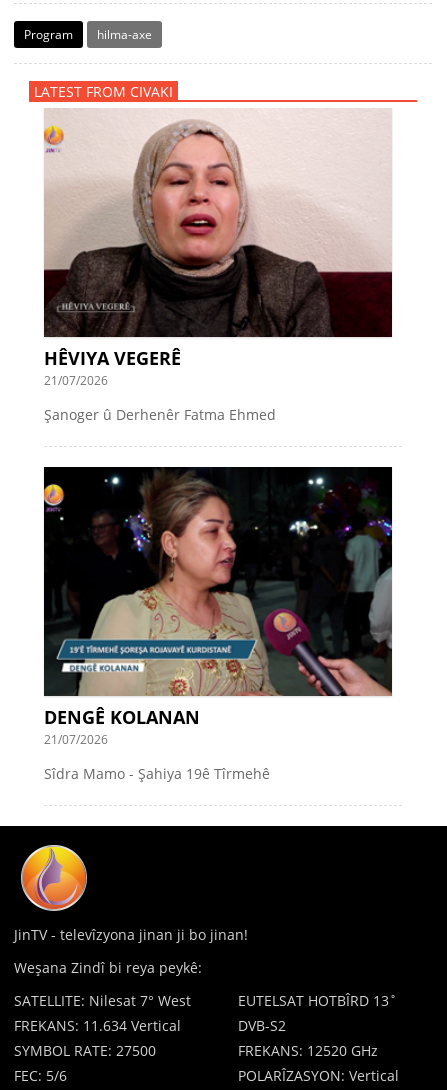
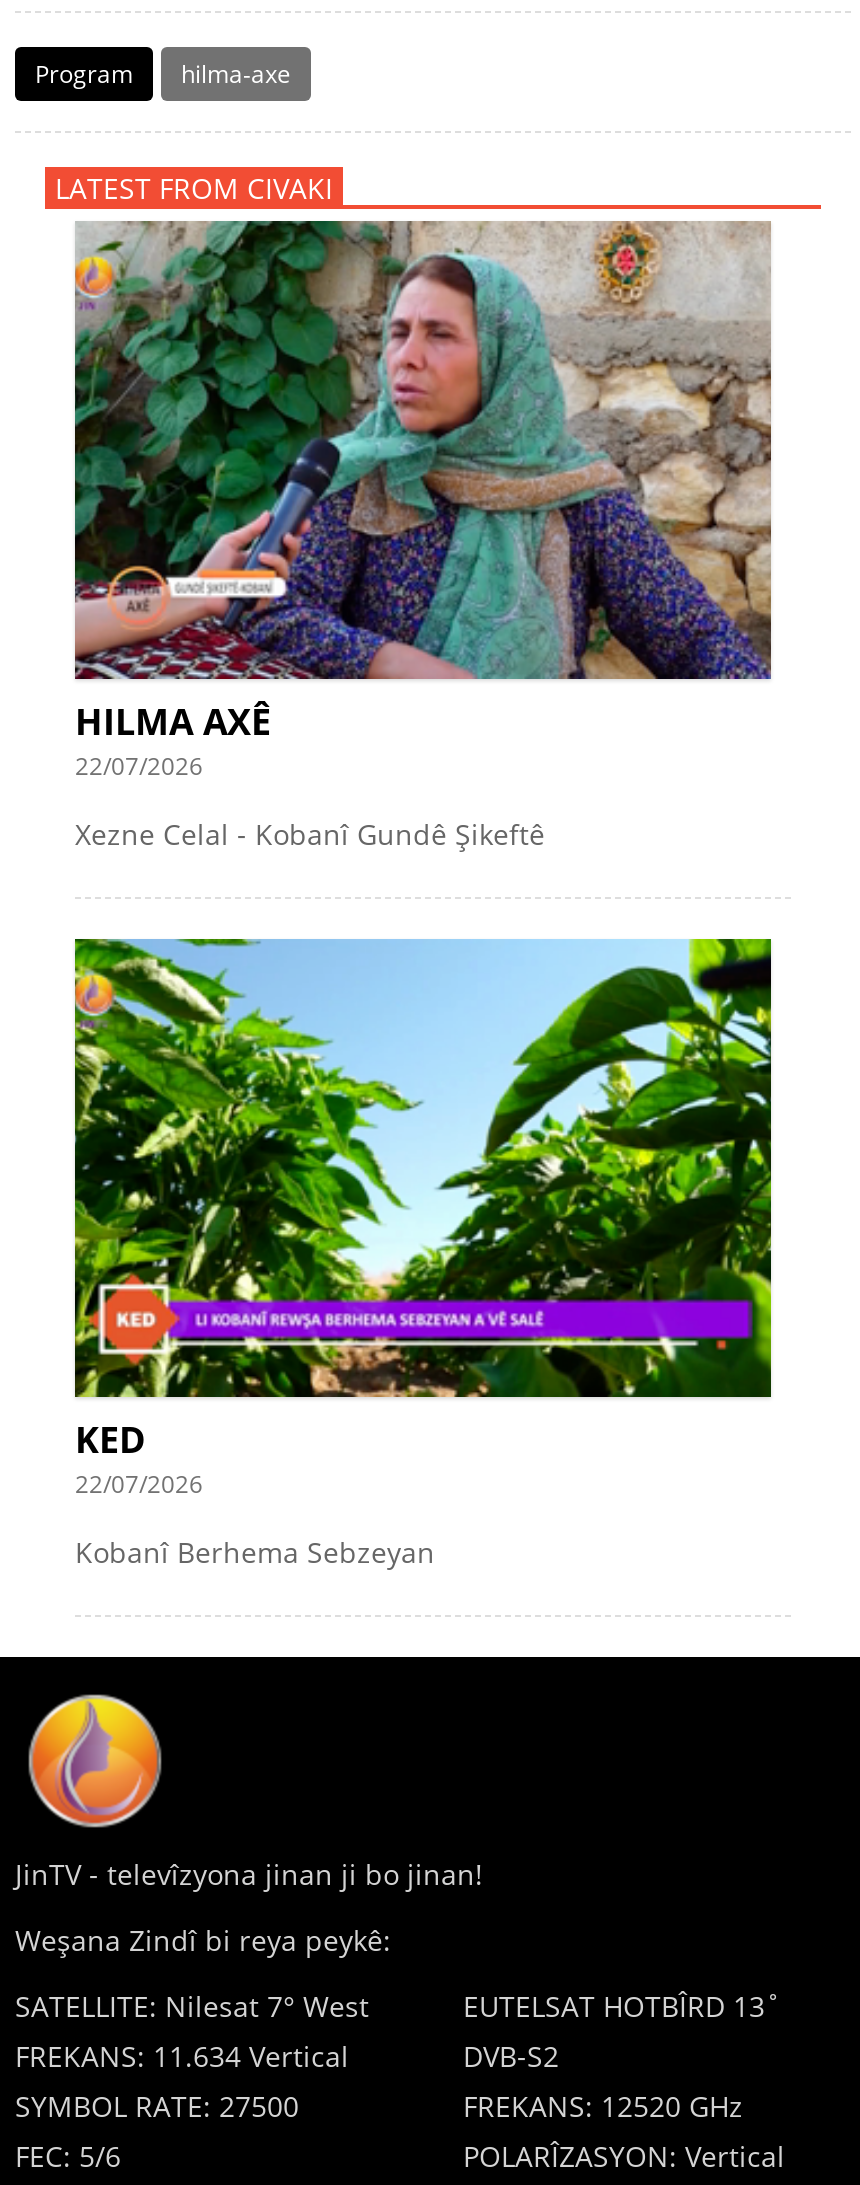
[43,108,393,389] [image] | HÊVIYA VEGERÊ | 21/07/2026 -> [73,219,773,783] [image] | HILMA AXÊ | 22/07/2026
[44,405,276,424] Şanoger û Derhenêr Fatma Ehmed -> [75,815,545,853] Xezne Celal - Kobanî Gundê Şikeftê
[43,466,393,748] [image] | DENGÊ KOLANAN | 21/07/2026 -> [73,937,773,1502] [image] | KED | 22/07/2026
[44,764,270,783] Sîdra Mamo - Şahiya 19ê Tîrmehê -> [75,1534,435,1572] Kobanî Berhema Sebzeyan

